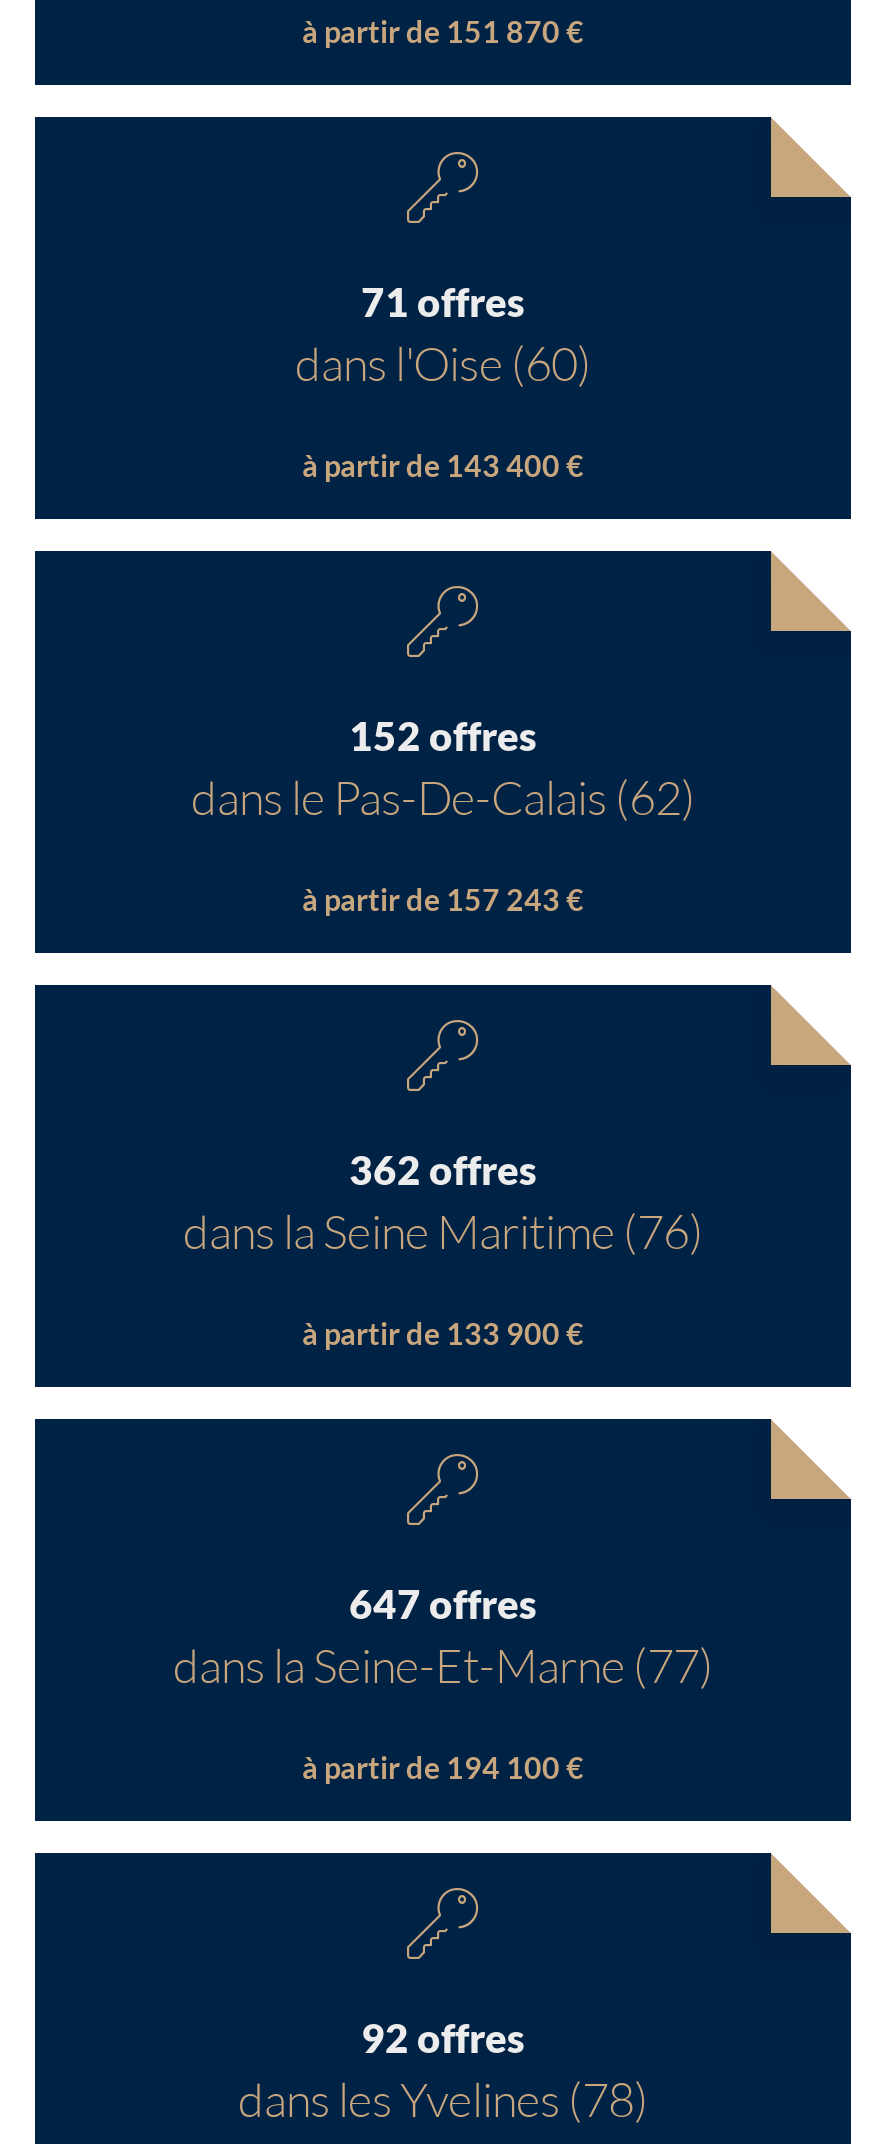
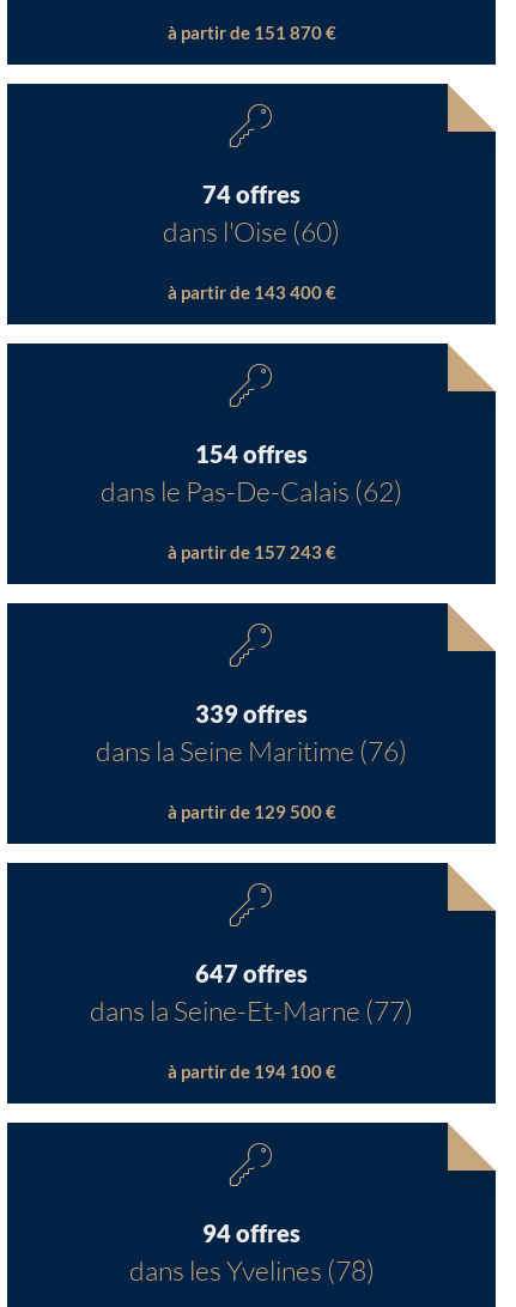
[361,276,525,324] 71 offres -> [202,179,301,208] 74 offres
[349,710,537,758] 152 offres -> [195,439,308,467] 154 offres
[349,1144,537,1192] 362 offres -> [195,698,308,727] 339 offres
[302,1315,584,1351] à partir de 133 900 € -> [167,801,336,822] à partir de 129 500 €
[361,2012,525,2060] 92 offres -> [202,1218,301,1247] 94 offres

